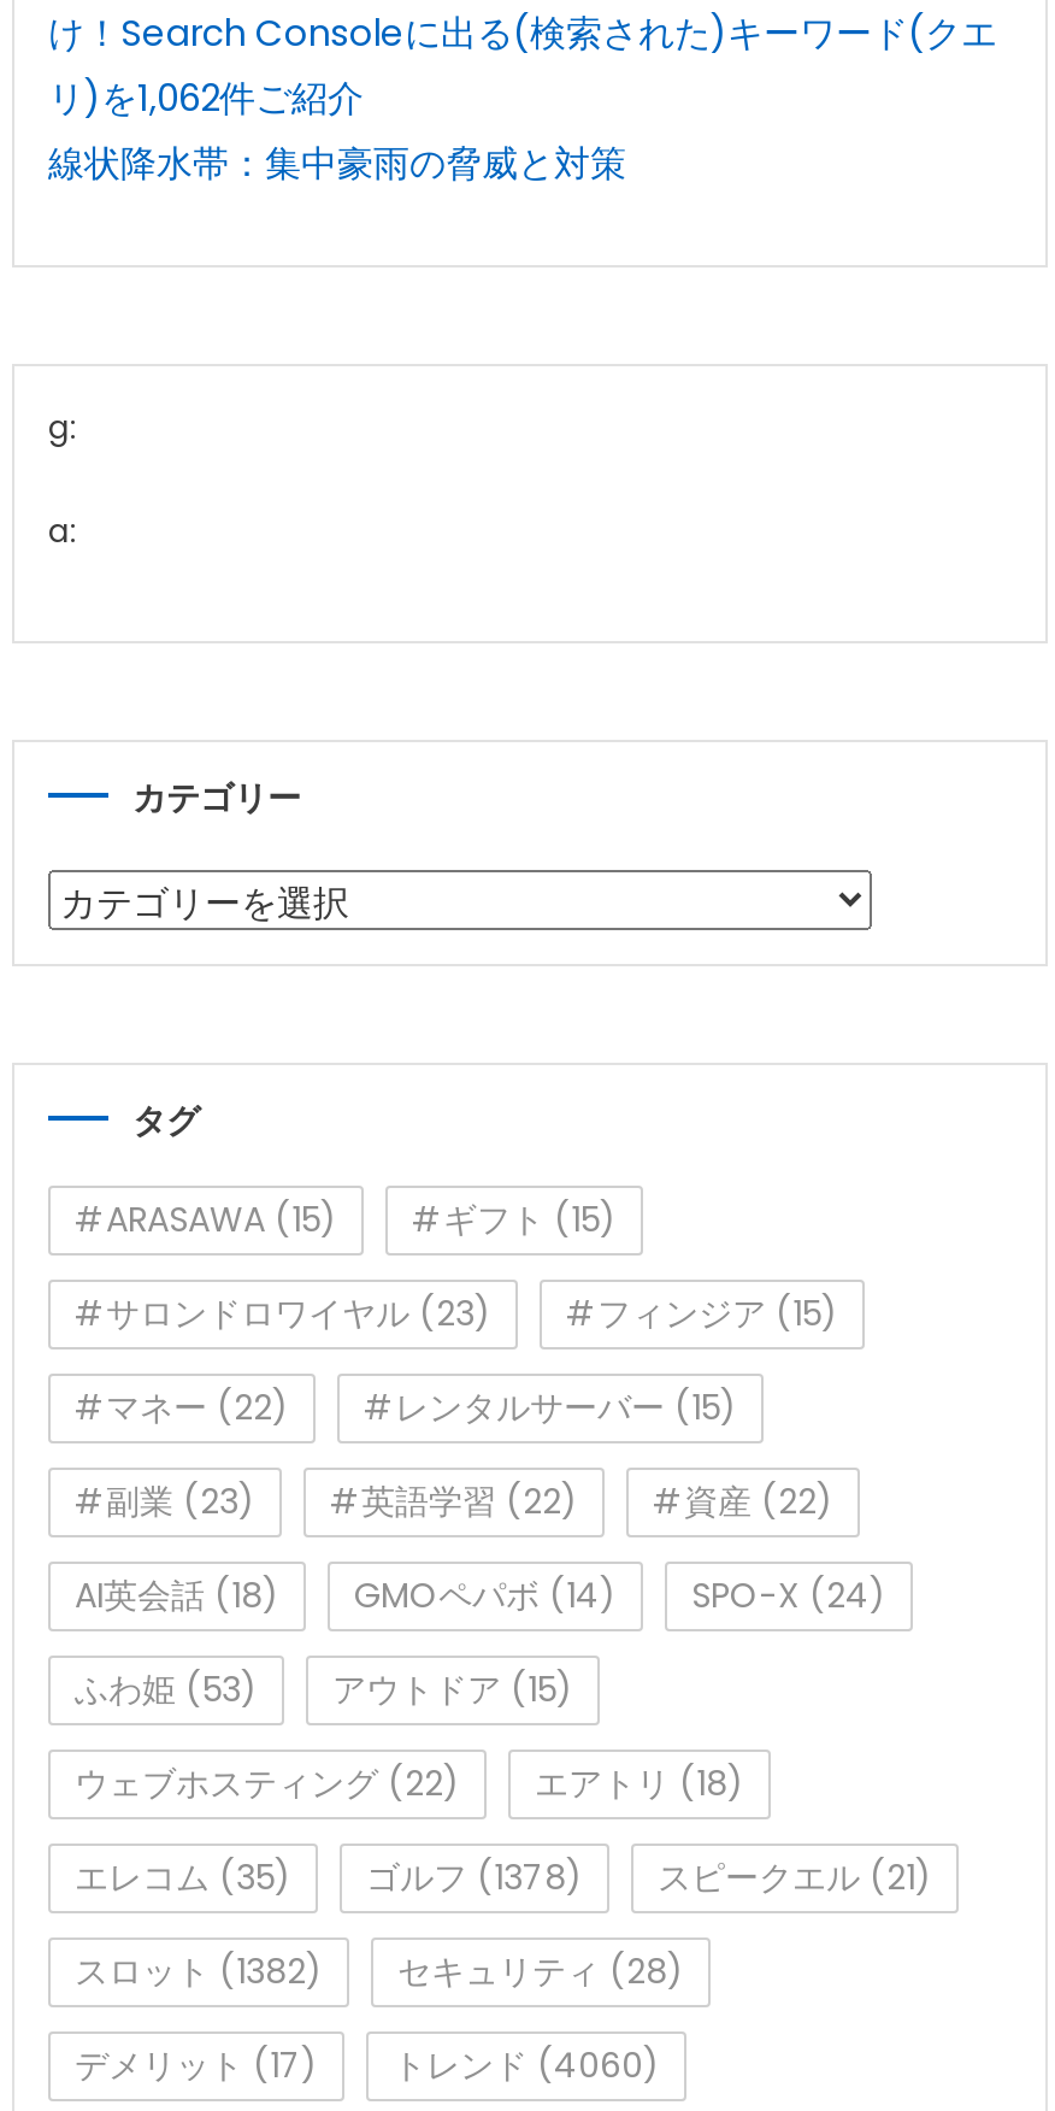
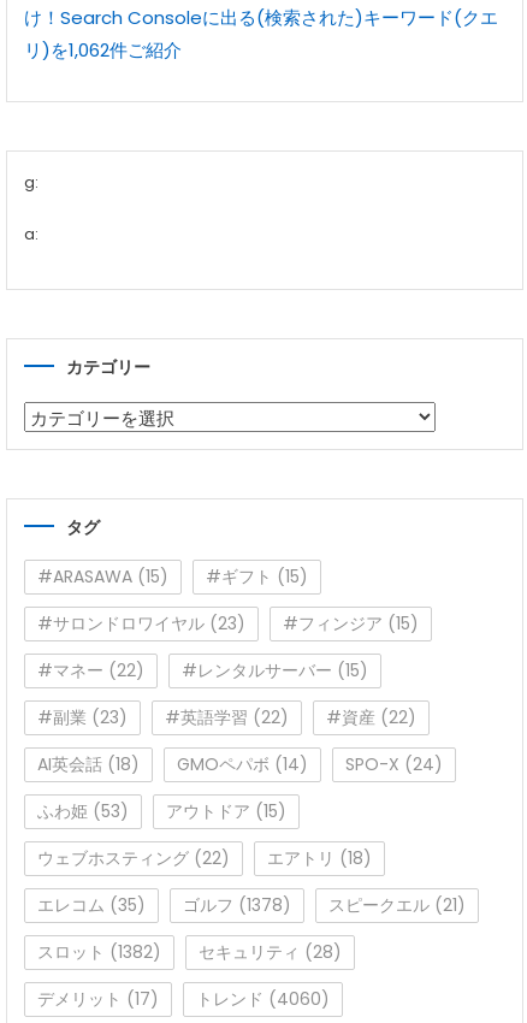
[48,139,626,189] 線状降水帯：集中豪雨の脅威と対策 -> none

